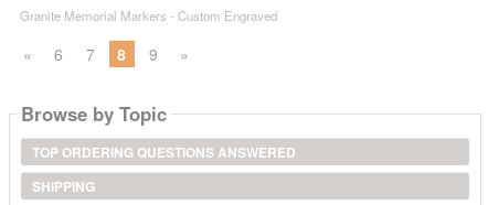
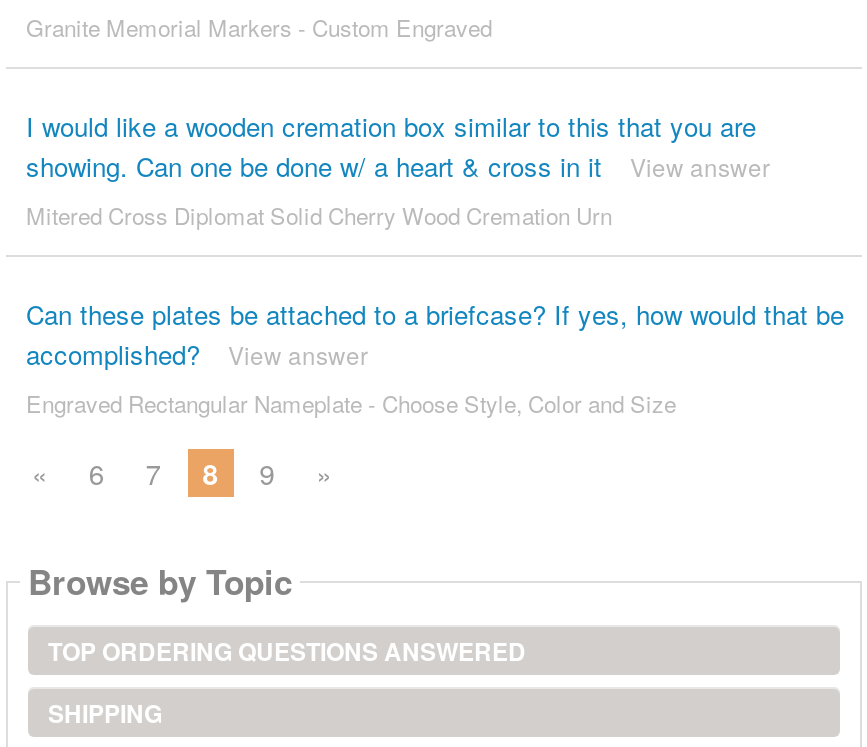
none -> [26,106,844,418] I would like a wooden cremation box similar to this that you are | showing. Can one be done w/ a heart & cross in it | View answer | Mitered Cross Diplomat Solid Cherry Wood Cremation Urn | Can these plates be attached to a briefcase? If yes, how would that be | accomplished? | View answer | Engraved Rectangular Nameplate - Choose Style, Color and Size

